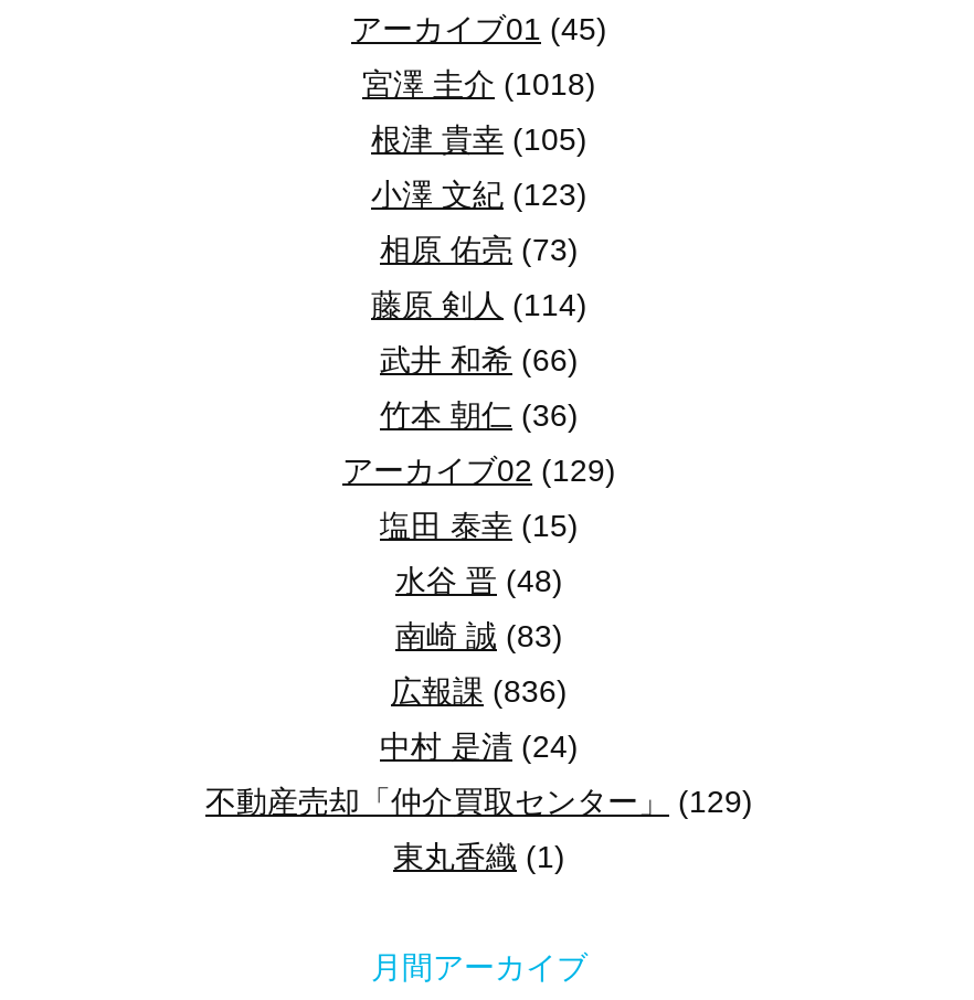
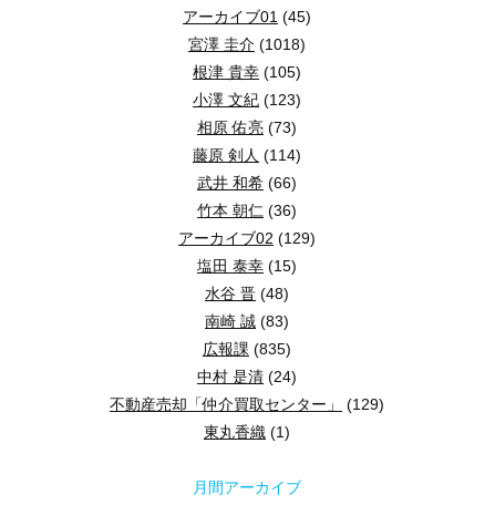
[391,674,568,709] 広報課(836) -> [203,340,291,358] 広報課(835)

